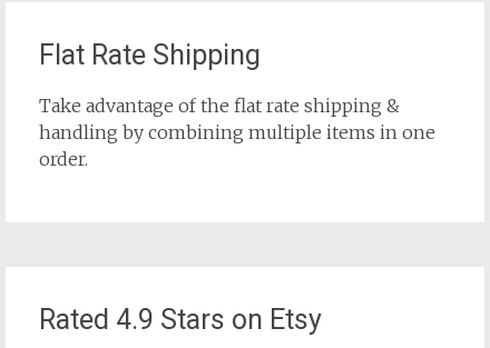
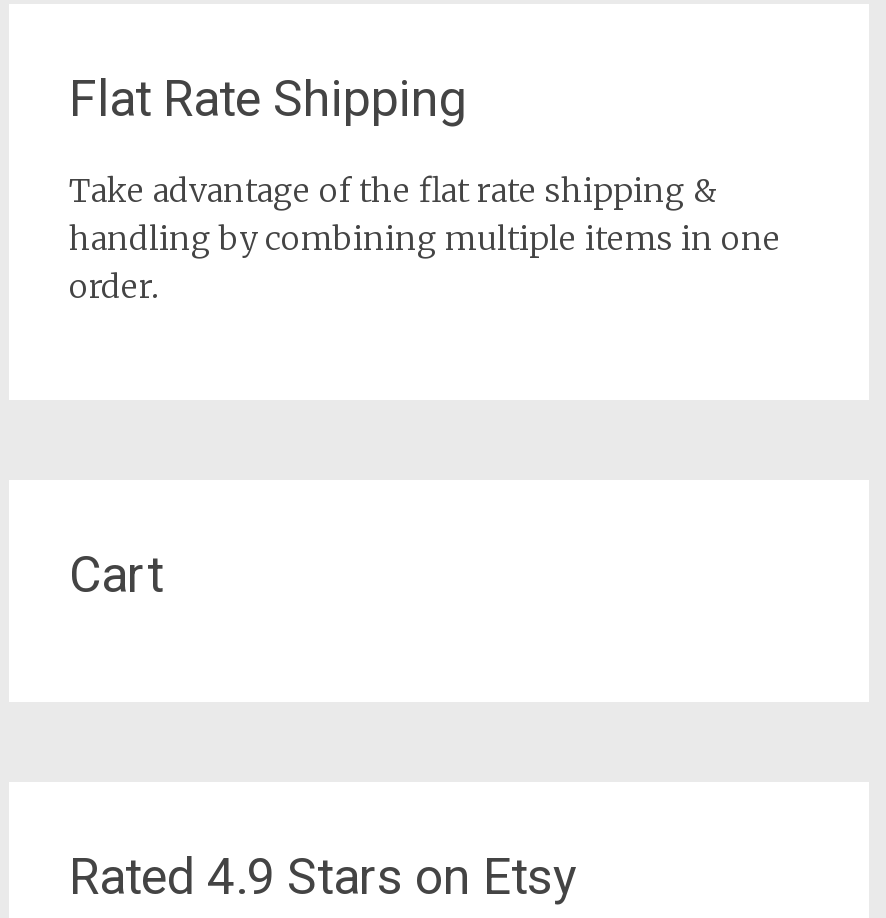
none -> [69,546,163,604] Cart

